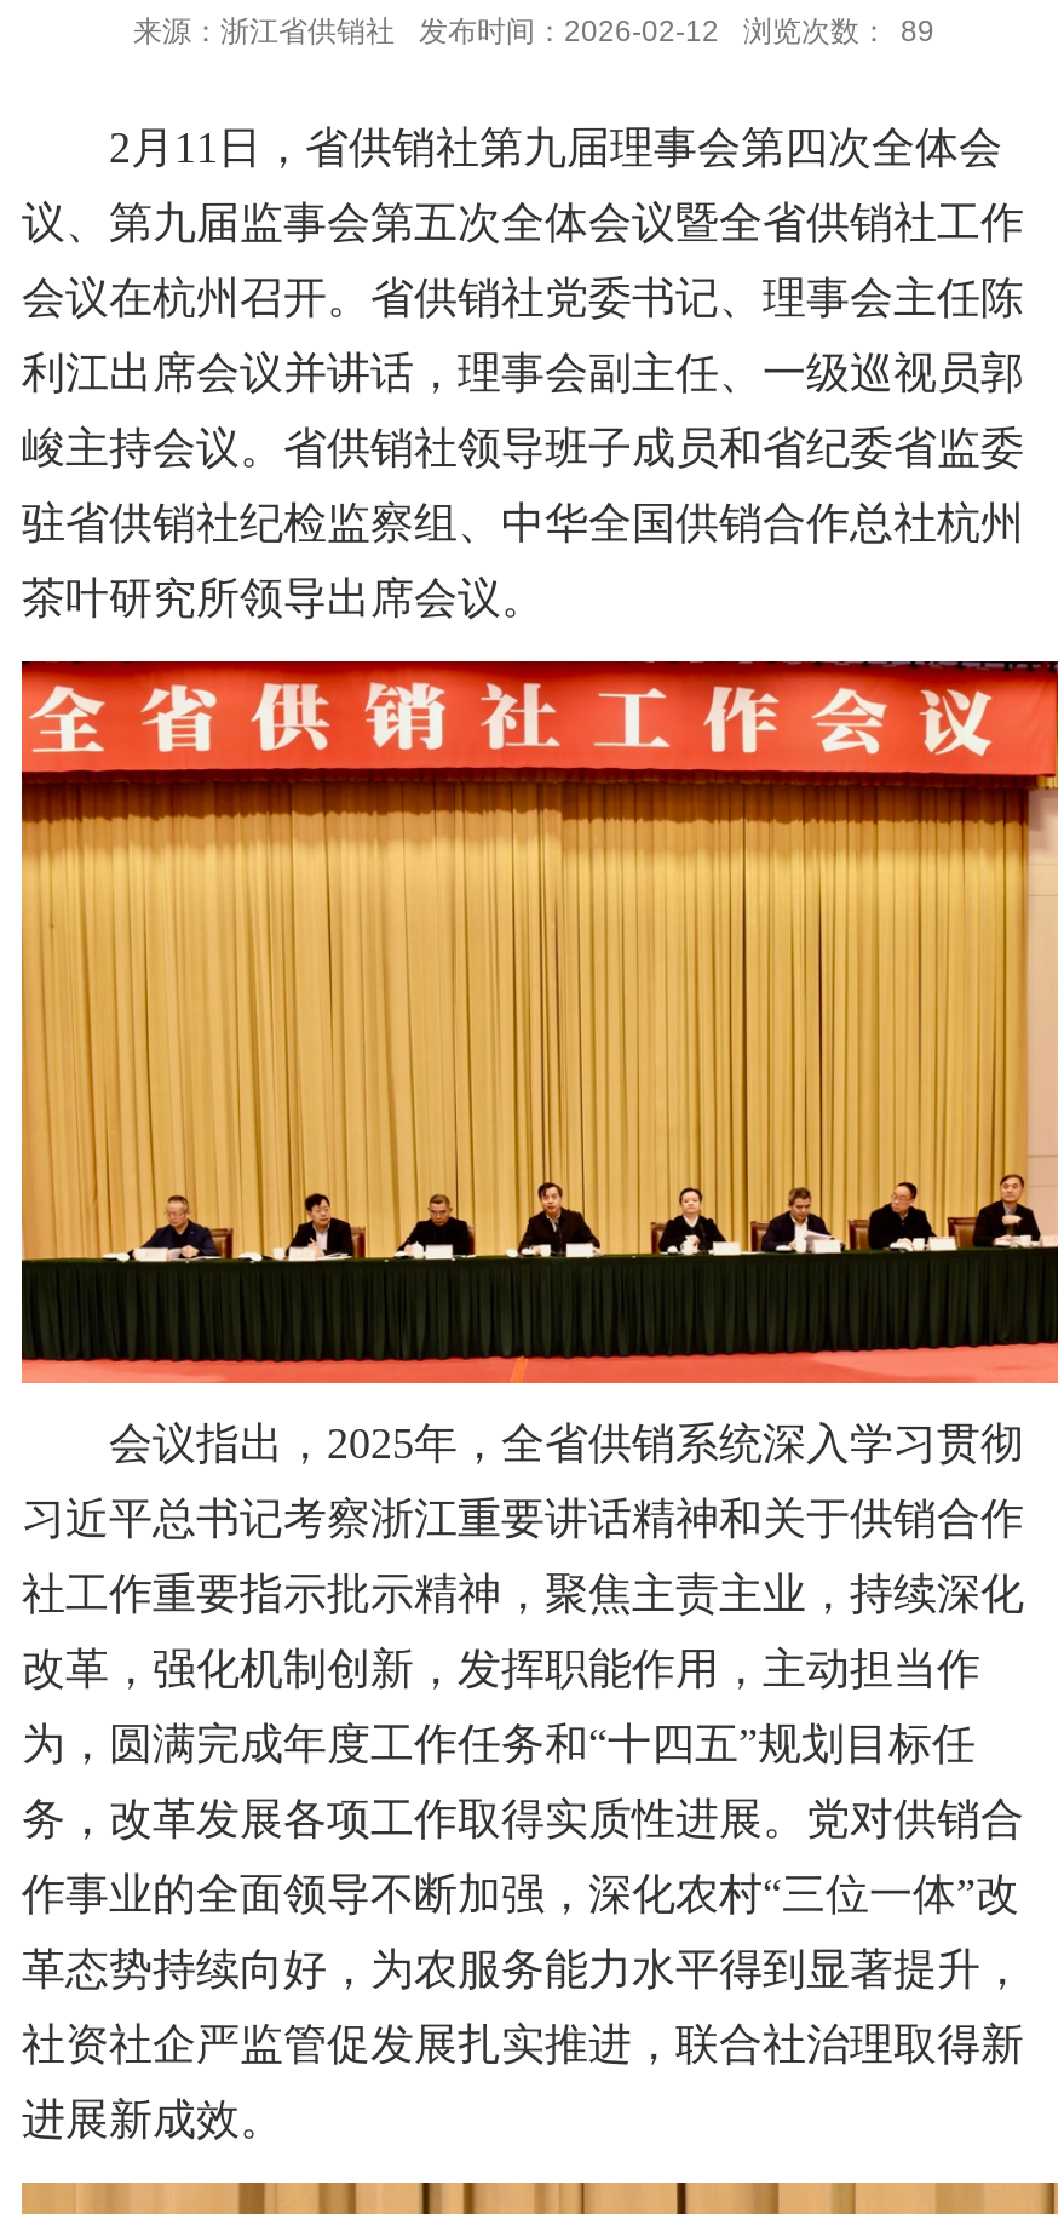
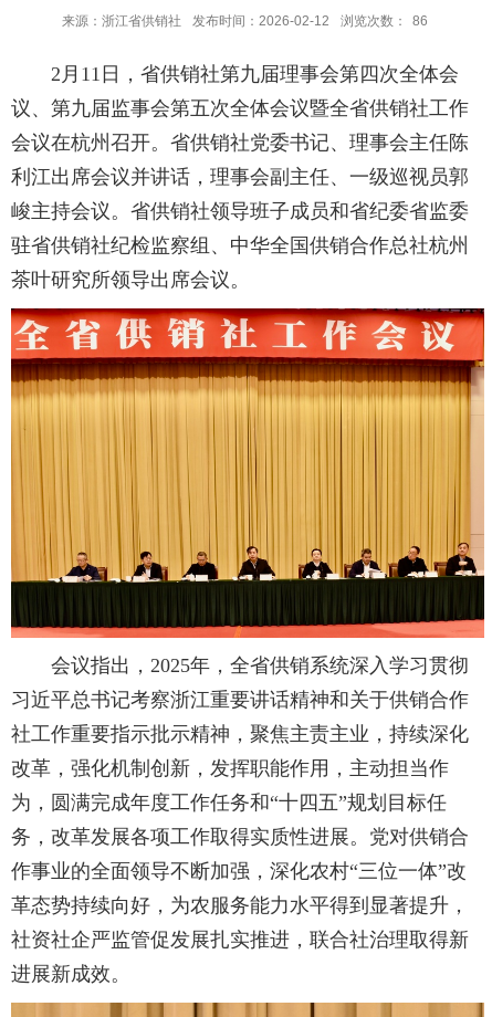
[133,15,934,48] 来源：浙江省供销社 发布时间：2026-02-12 浏览次数： 89 -> [62,13,428,29] 来源：浙江省供销社 发布时间：2026-02-12 浏览次数： 86

